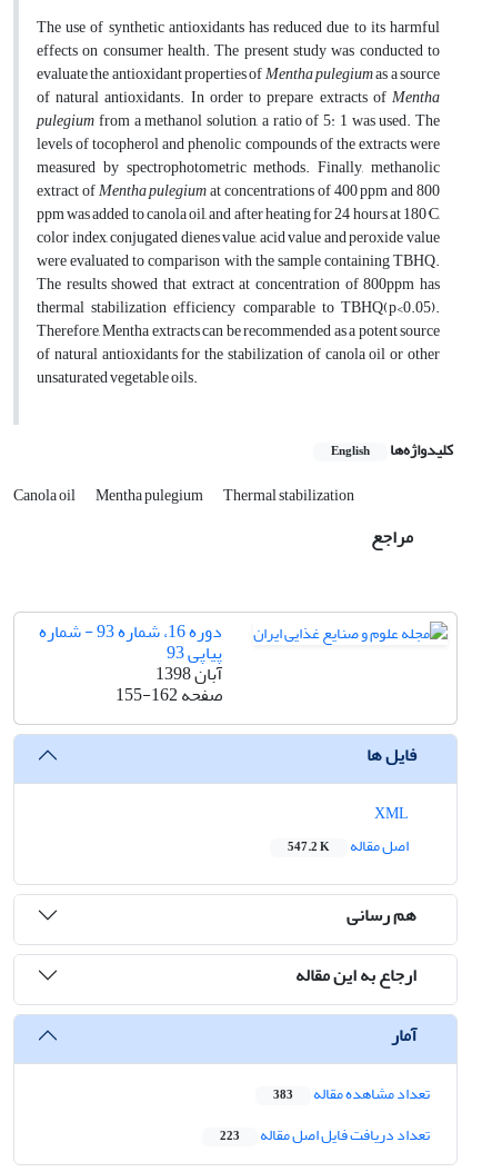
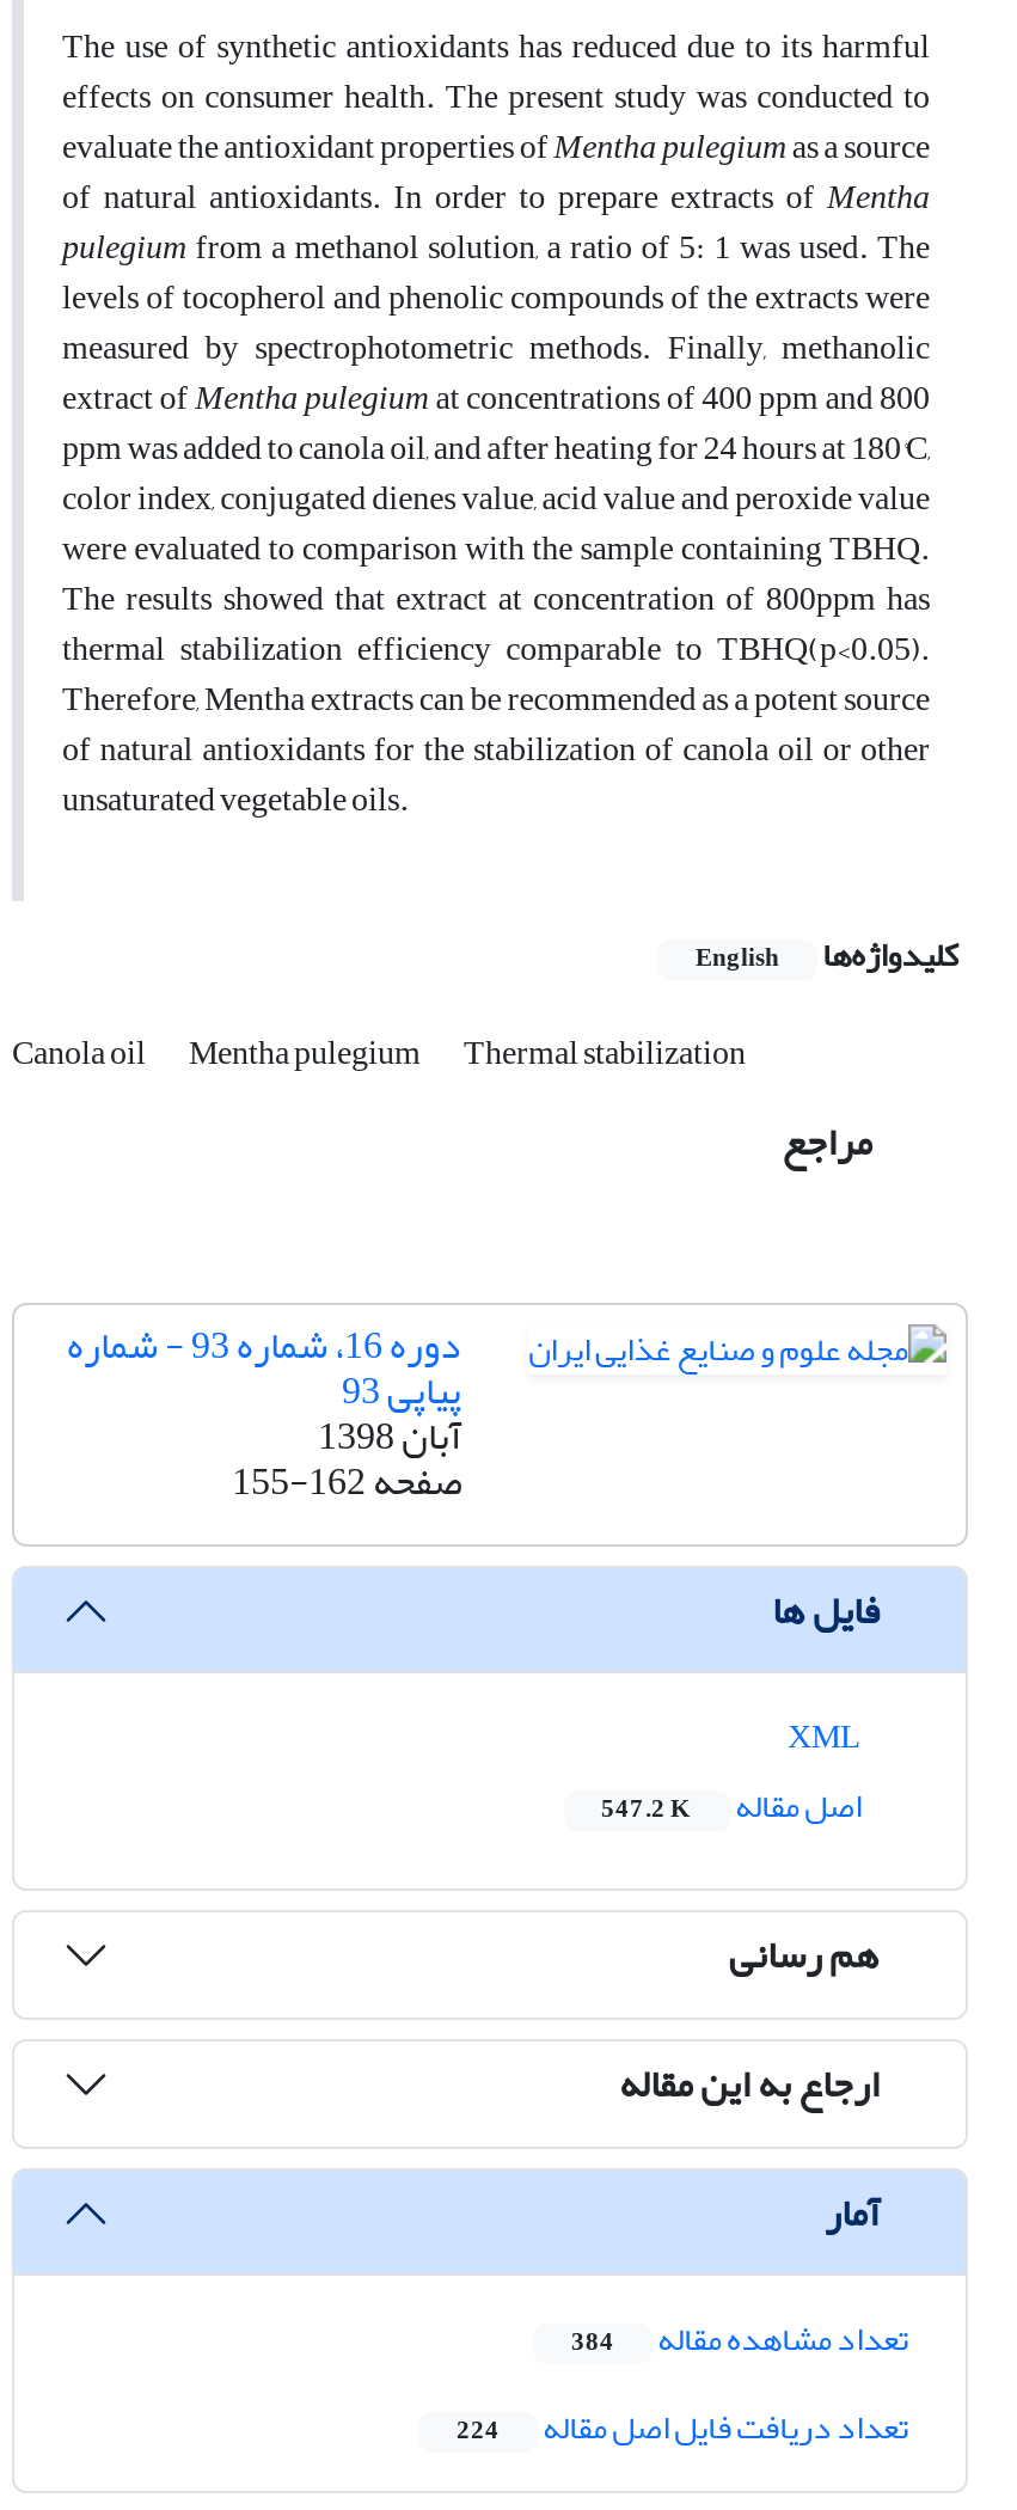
[273,1079,430,1109] تعداد مشاهده مقاله 383 -> [571,2308,908,2372] تعداد مشاهده مقاله 384
[220,1120,430,1150] تعداد دریافت فایل اصل مقاله 223 -> [457,2396,908,2461] تعداد دریافت فایل اصل مقاله 224

